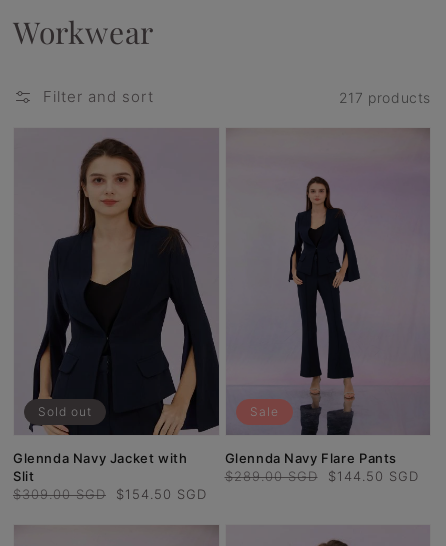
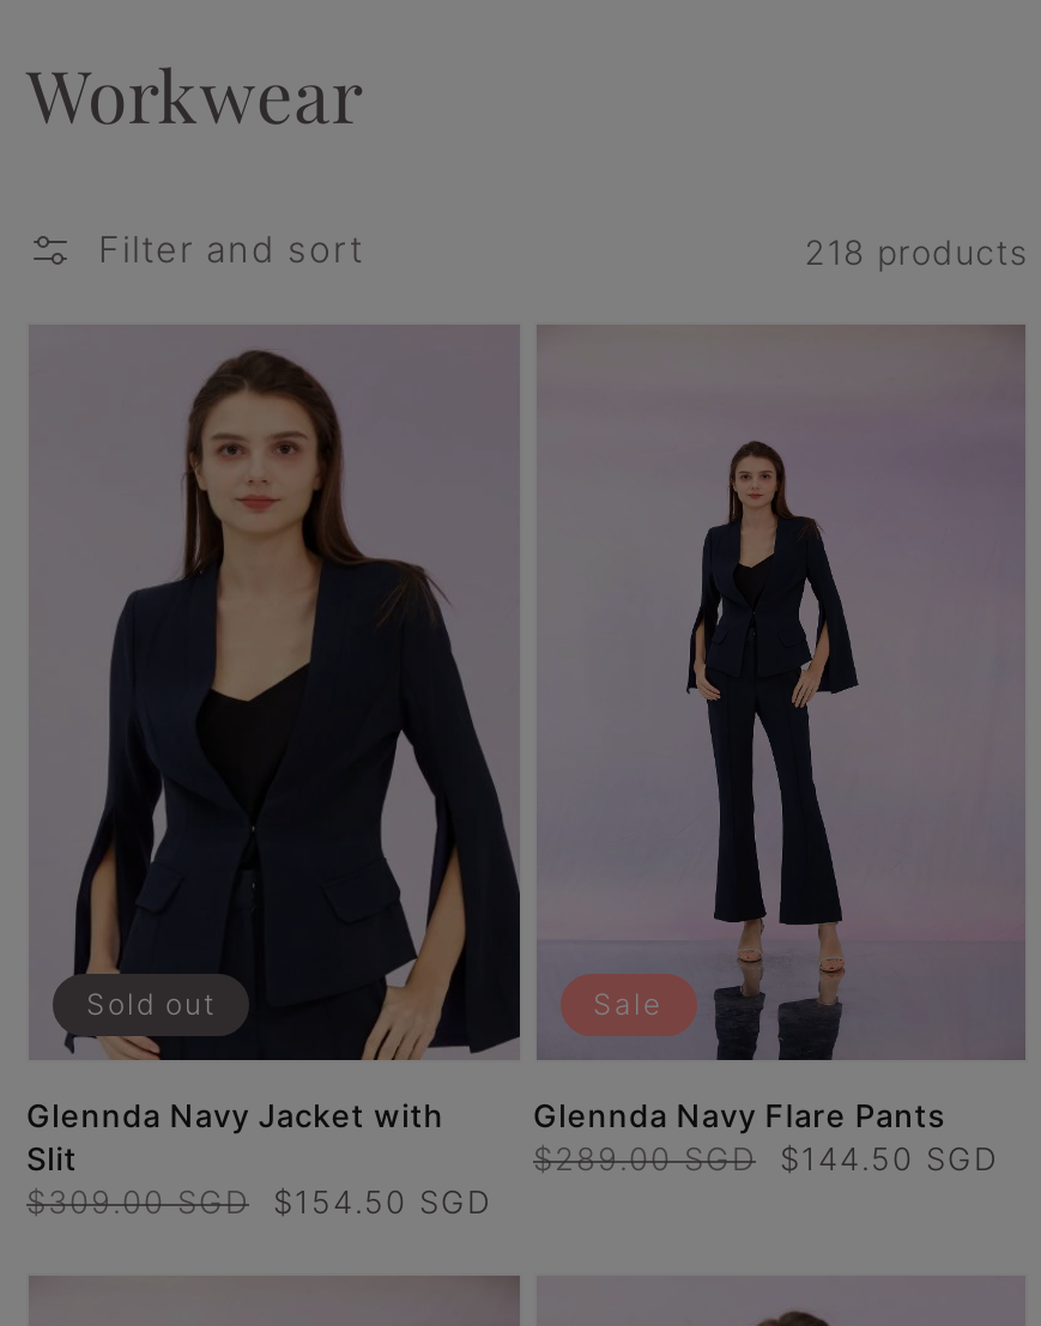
[339,89,431,106] 217 products -> [805,231,1028,271] 218 products

